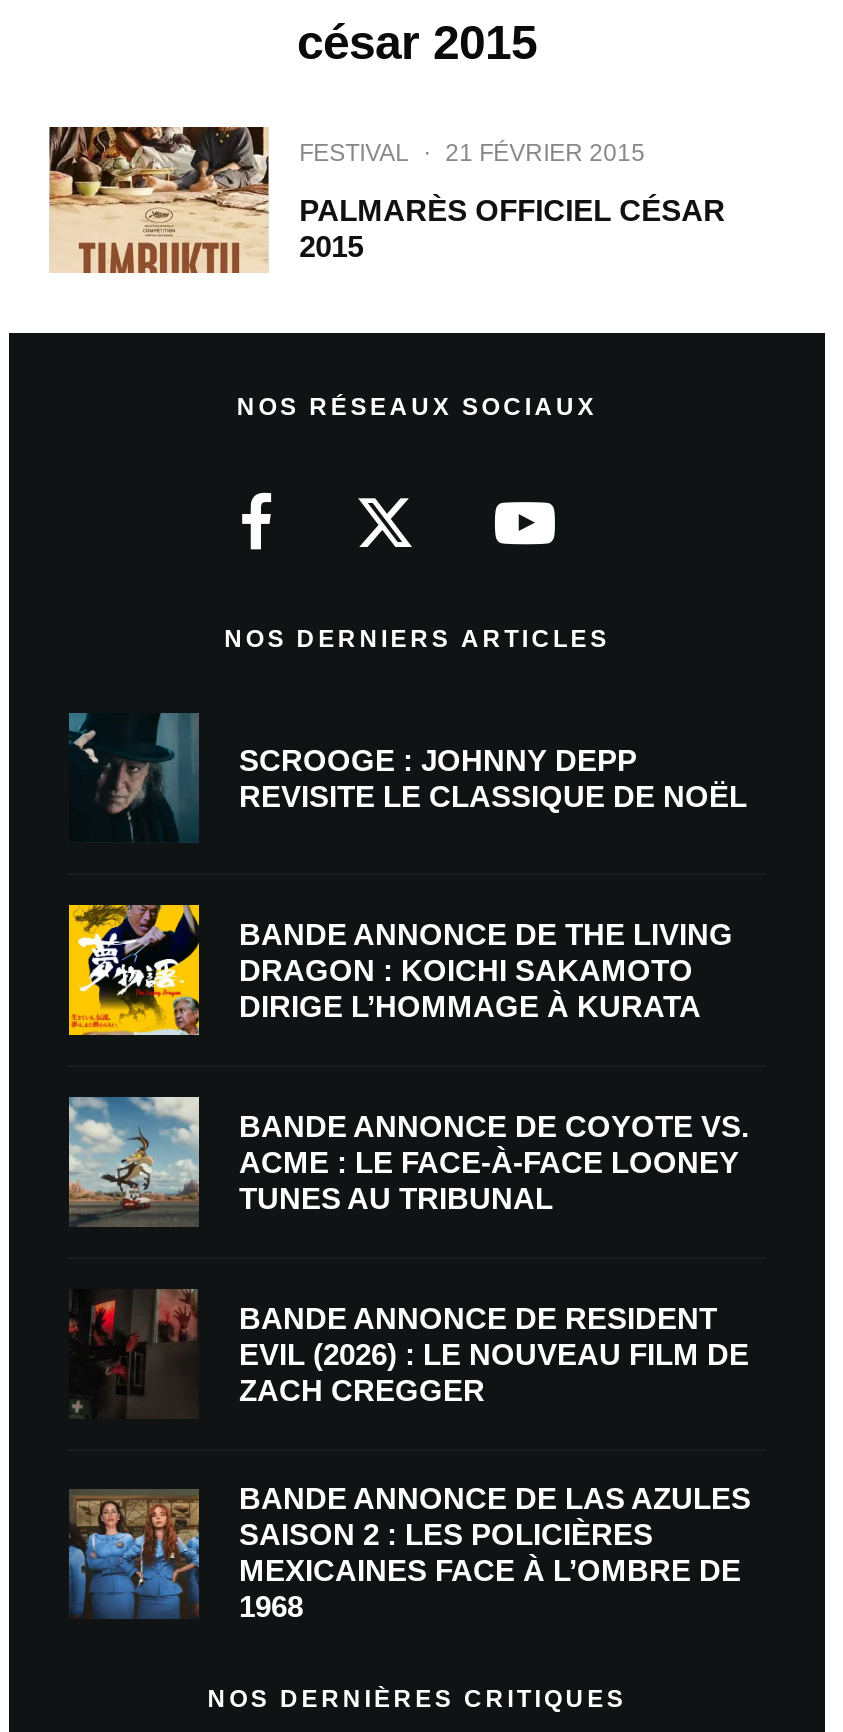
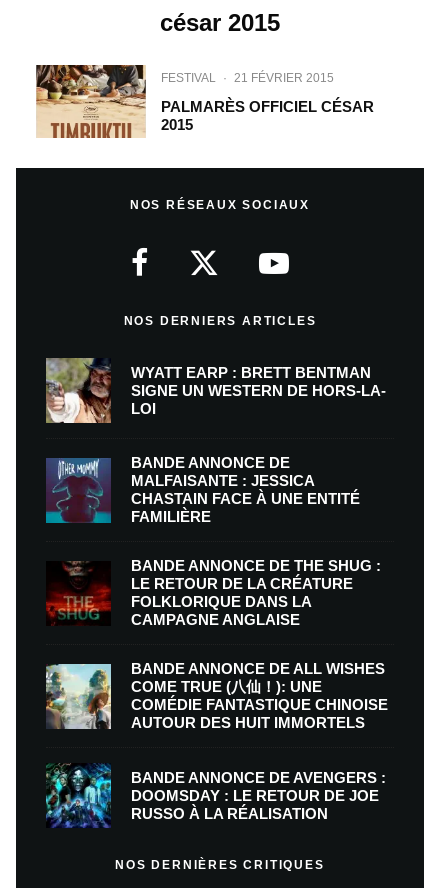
[69,711,747,841] [image] | SCROOGE : JOHNNY DEPP | REVISITE LE CLASSIQUE DE NOËL -> [45,357,386,424] [image] | WYATT EARP : BRETT BENTMAN | SIGNE UN WESTERN DE HORS-LA- | LOI
[67,903,733,1037] [image] | BANDE ANNONCE DE THE LIVING | DRAGON : KOICHI SAKAMOTO | DIRIGE L’HOMMAGE À KURATA -> [45,454,360,525] [image] | BANDE ANNONCE DE | MALFAISANTE : JESSICA | CHASTAIN FACE À UNE ENTITÉ | FAMILIÈRE
[67,1095,749,1227] [image] | BANDE ANNONCE DE COYOTE VS. | ACME : LE FACE-À-FACE LOONEY | TUNES AU TRIBUNAL -> [46,557,381,628] [image] | BANDE ANNONCE DE THE SHUG : | LE RETOUR DE LA CRÉATURE | FOLKLORIQUE DANS LA | CAMPAGNE ANGLAISE
[69,1289,749,1427] [image] | BANDE ANNONCE DE RESIDENT | EVIL (2026) : LE NOUVEAU FILM DE | ZACH CREGGER -> [45,660,388,731] [image] | BANDE ANNONCE DE ALL WISHES | COME TRUE (八仙！): UNE | COMÉDIE FANTASTIQUE CHINOISE | AUTOUR DES HUIT IMMORTELS
[69,1482,751,1625] [image] | BANDE ANNONCE DE LAS AZULES | SAISON 2 : LES POLICIÈRES | MEXICAINES FACE À L’OMBRE DE | 1968 -> [46,761,386,829] [image] | BANDE ANNONCE DE AVENGERS : | DOOMSDAY : LE RETOUR DE JOE | RUSSO À LA RÉALISATION

